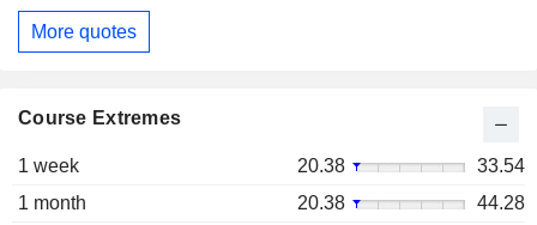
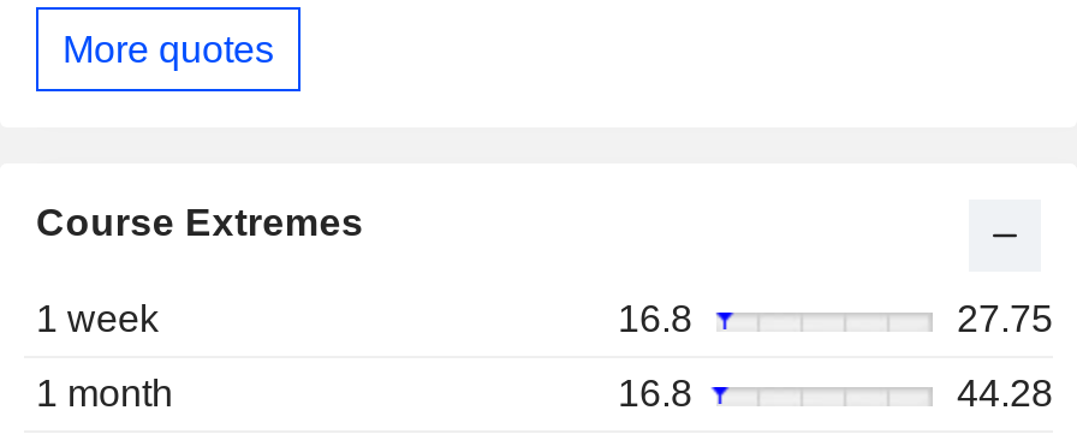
[297,156,345,176] 20.38 -> [618,299,692,339] 16.8
[477,156,525,176] 33.54 -> [957,299,1053,339] 27.75
[297,193,345,213] 20.38 -> [618,373,692,414] 16.8

